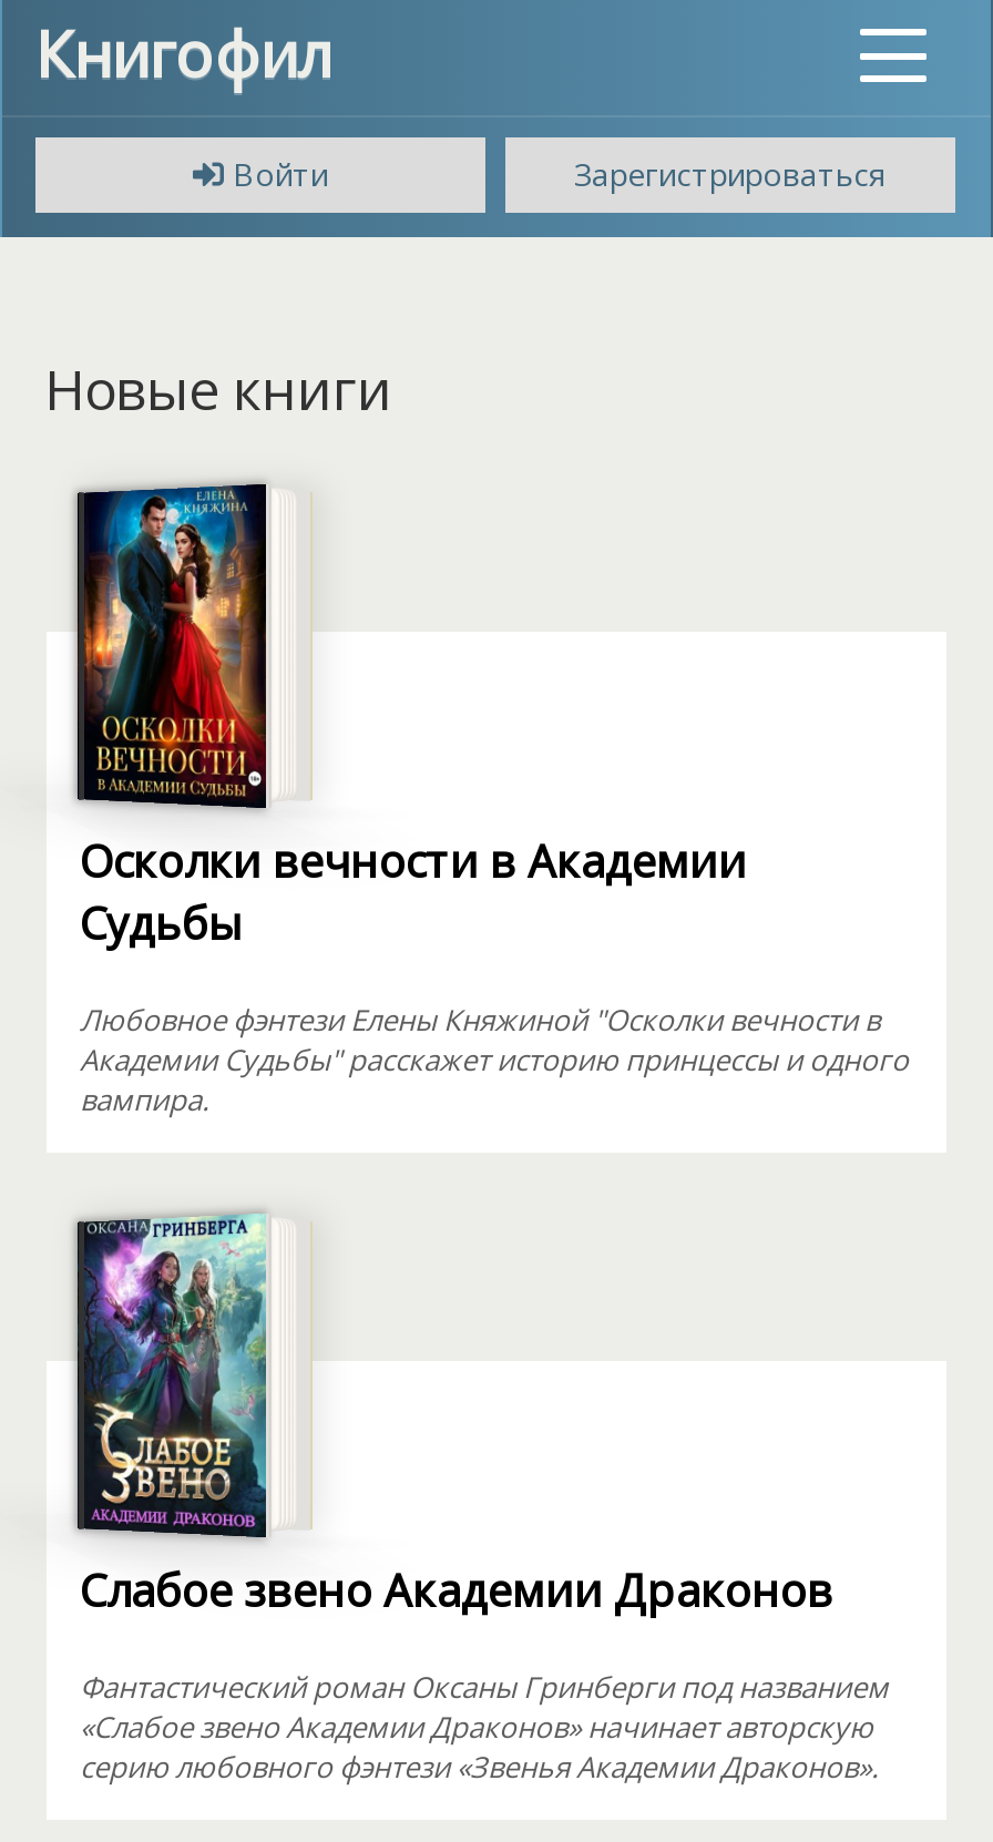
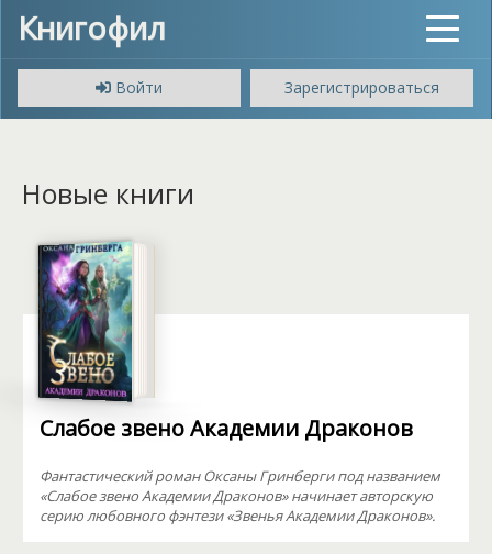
[80,481,909,1119] [image] | Осколки вечности в Академии | Судьбы | Любовное фэнтези Елены Княжиной "Осколки вечности в | Академии Судьбы" расскажет историю принцессы и одного | вампира. -> none

